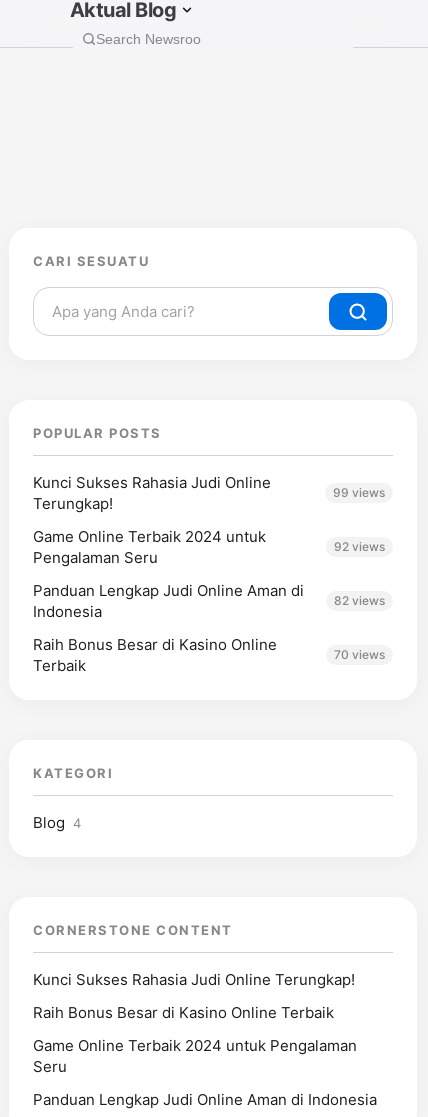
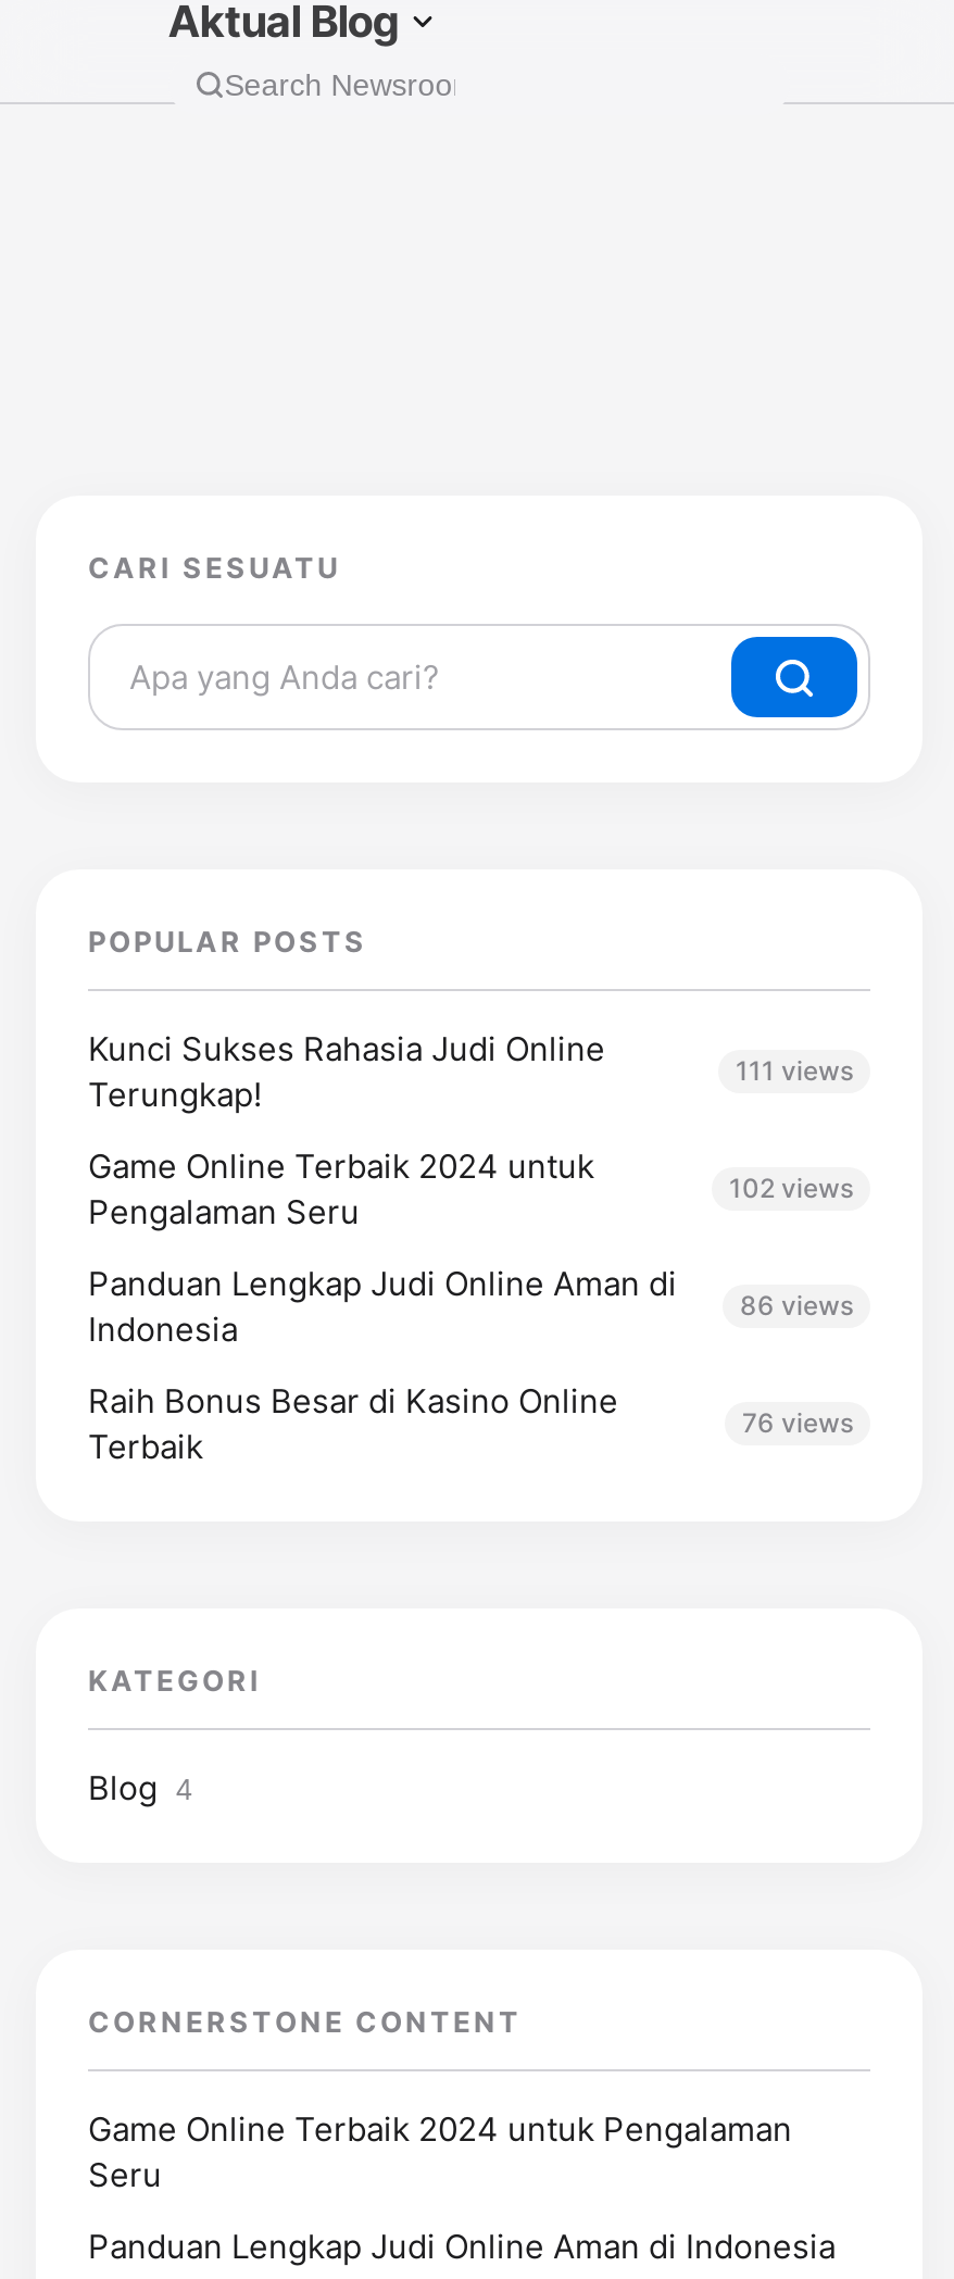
[333,485,385,500] 99 views -> [736,1054,853,1087] 111 views
[334,539,385,554] 92 views -> [729,1172,853,1204] 102 views
[334,593,385,608] 82 views -> [740,1289,853,1322] 86 views
[334,647,385,662] 70 views -> [742,1406,853,1439] 76 views
[33,970,355,1022] Kunci Sukses Rahasia Judi Online Terungkap! | Raih Bonus Besar di Kasino Online Terbaik -> none

